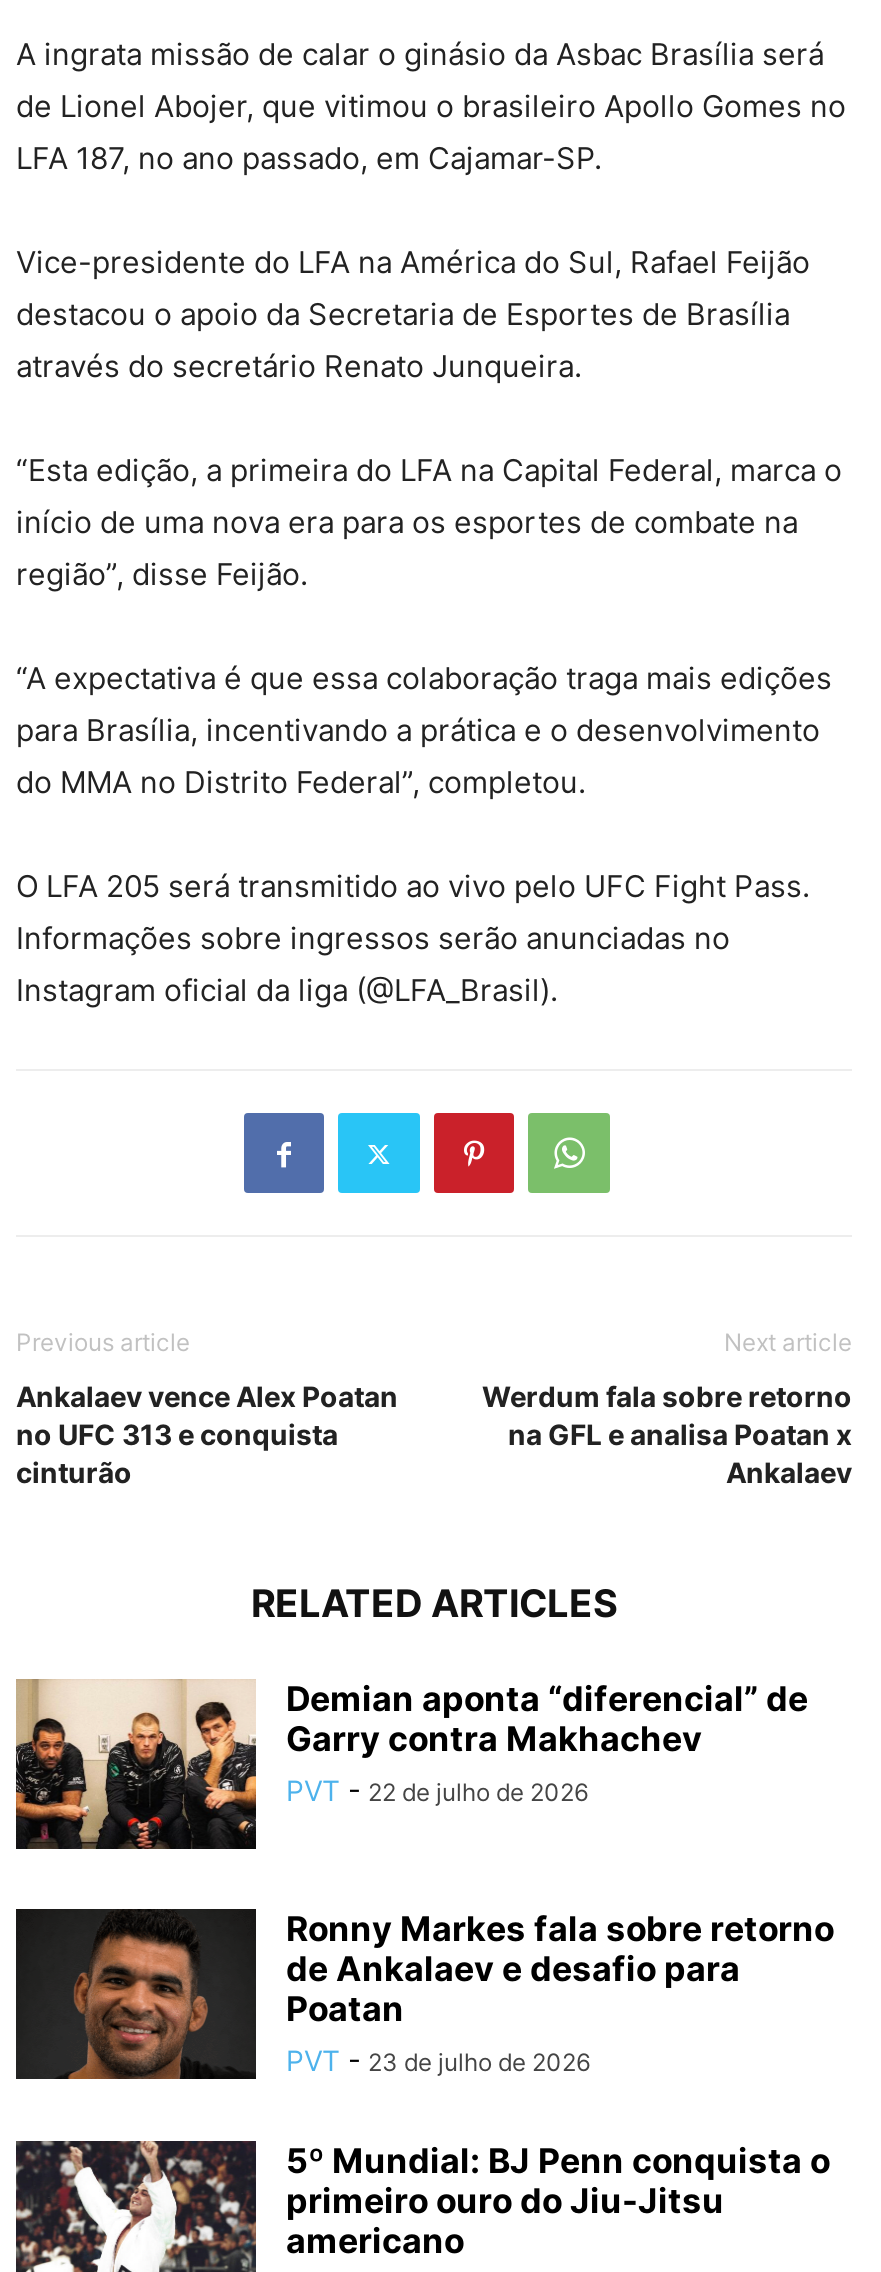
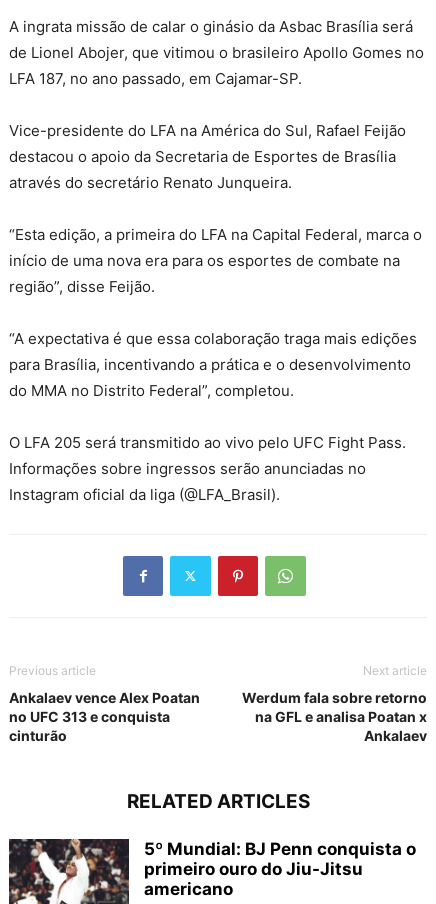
[14,1678,808,1852] [image] | Demian aponta “diferencial” de | Garry contra Makhachev | PVT - 22 de julho de 2026 -> none
[16,1906,834,2082] [image] | Ronny Markes fala sobre retorno | de Ankalaev e desafio para | Poatan | PVT - 23 de julho de 2026 -> none

